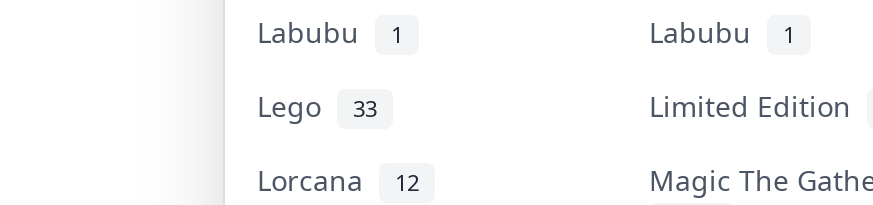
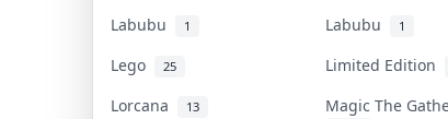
[257,86,377,124] Lego 33 -> [111,54,176,75] Lego 25
[257,160,419,198] Lorcana 12 -> [111,94,199,115] Lorcana 13

